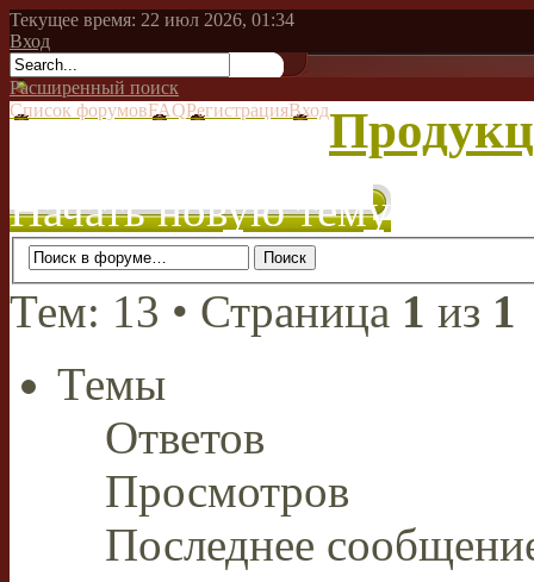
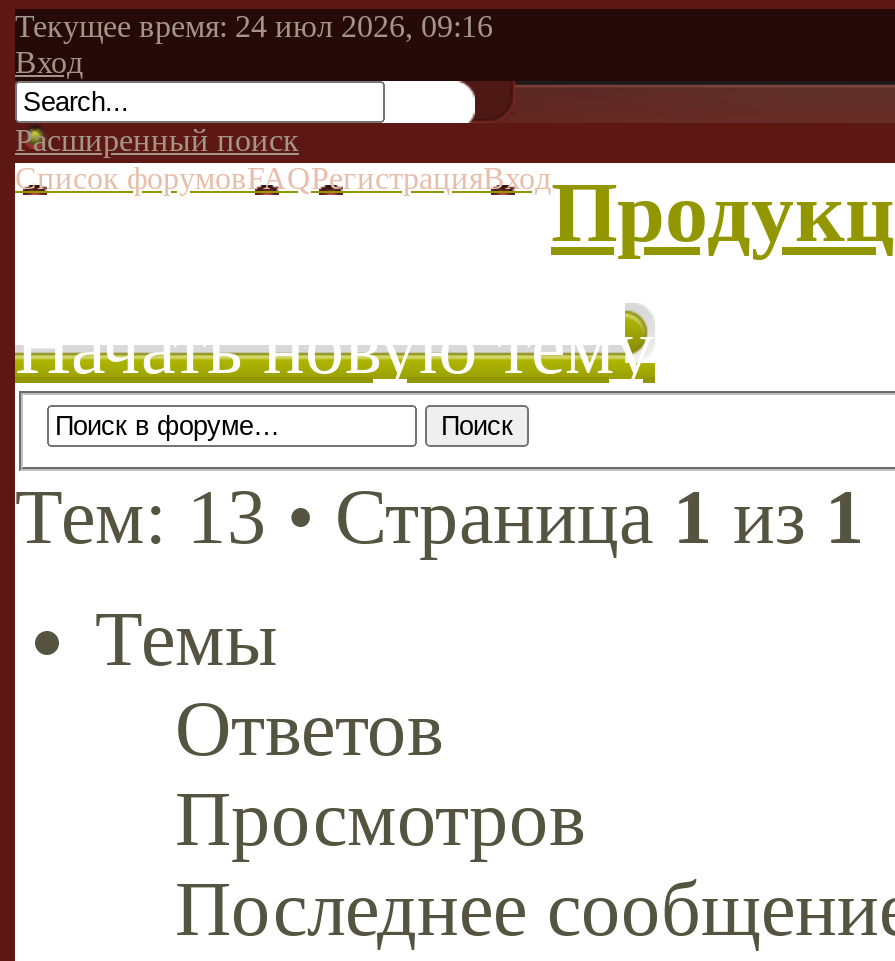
[10,10,294,30] Текущее время: 22 июл 2026, 01:34 -> [15,9,493,43] Текущее время: 24 июл 2026, 09:16

